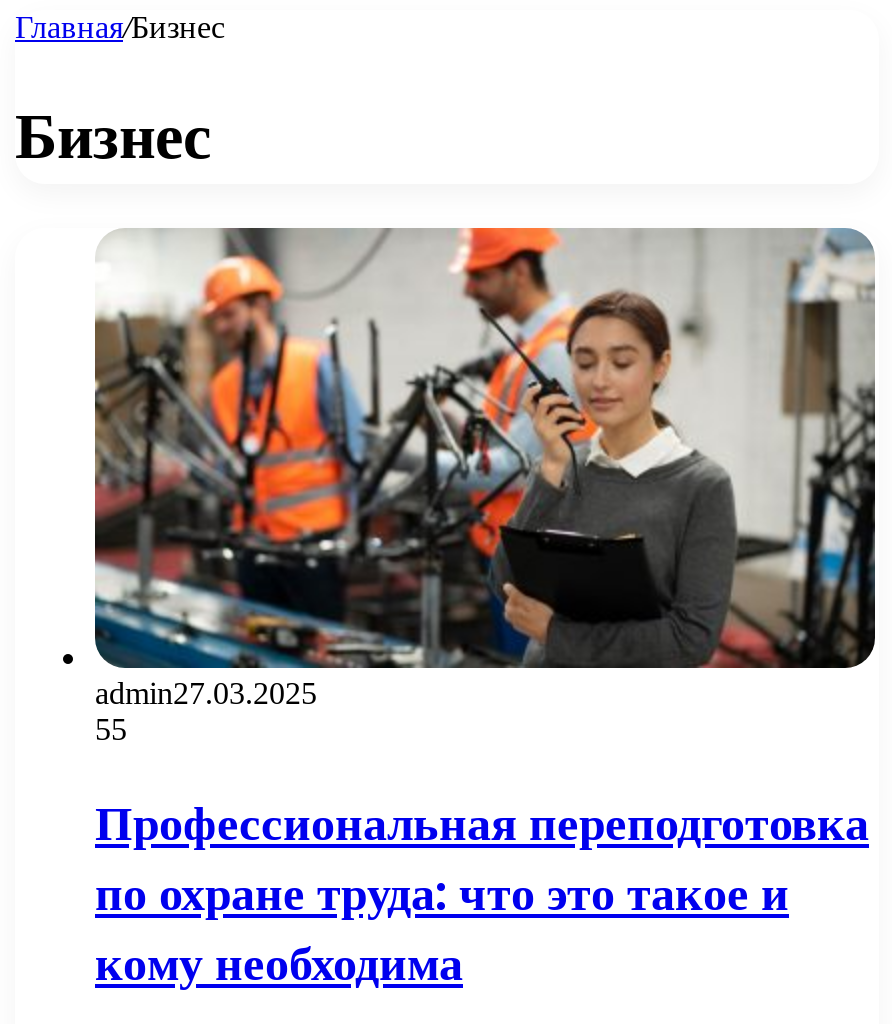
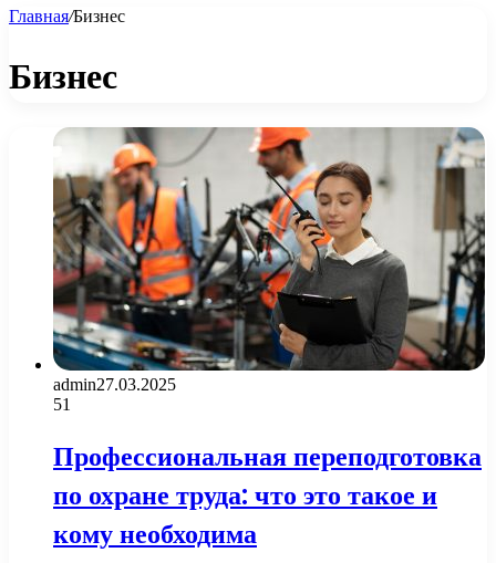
[95,712,127,746] 55 -> [53,395,71,414] 51

